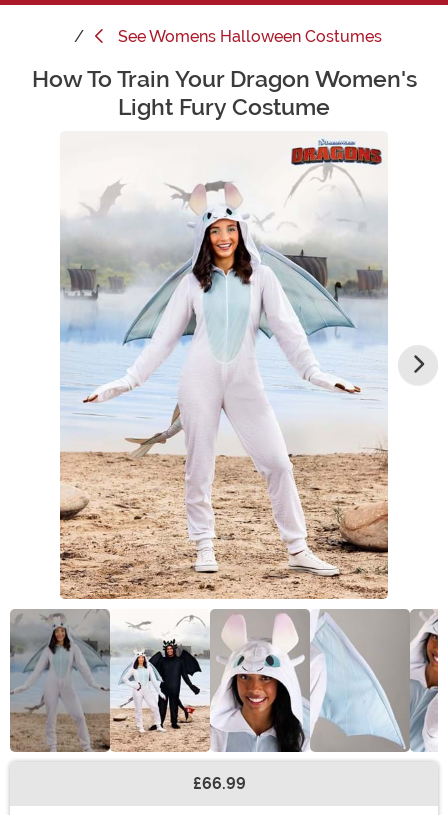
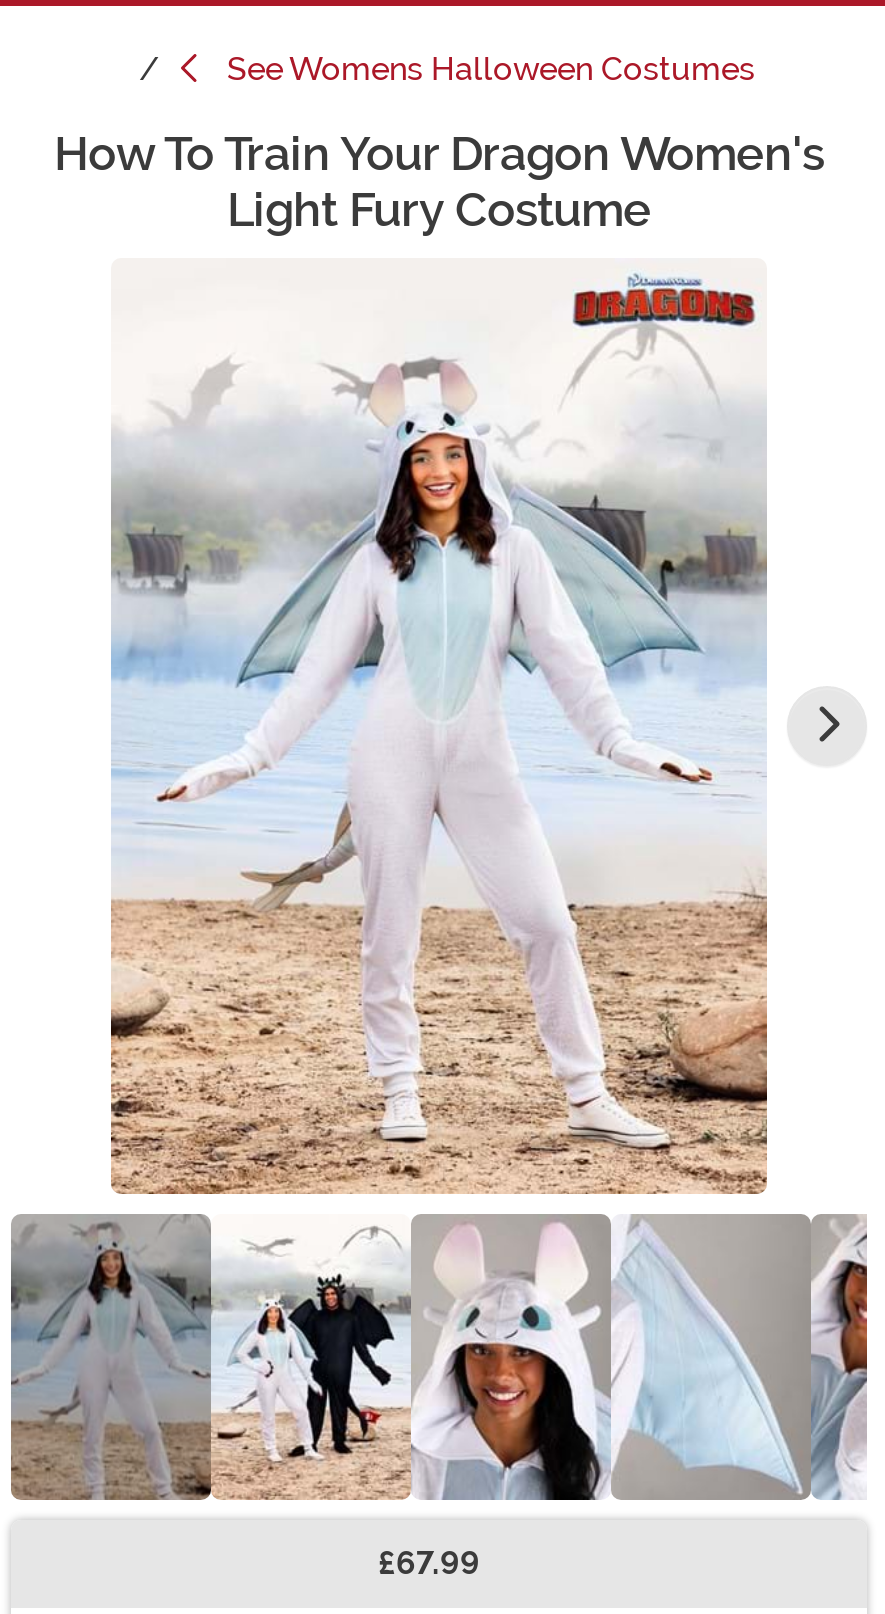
[192,774,245,793] £66.99 -> [378,1544,480,1582] £67.99

